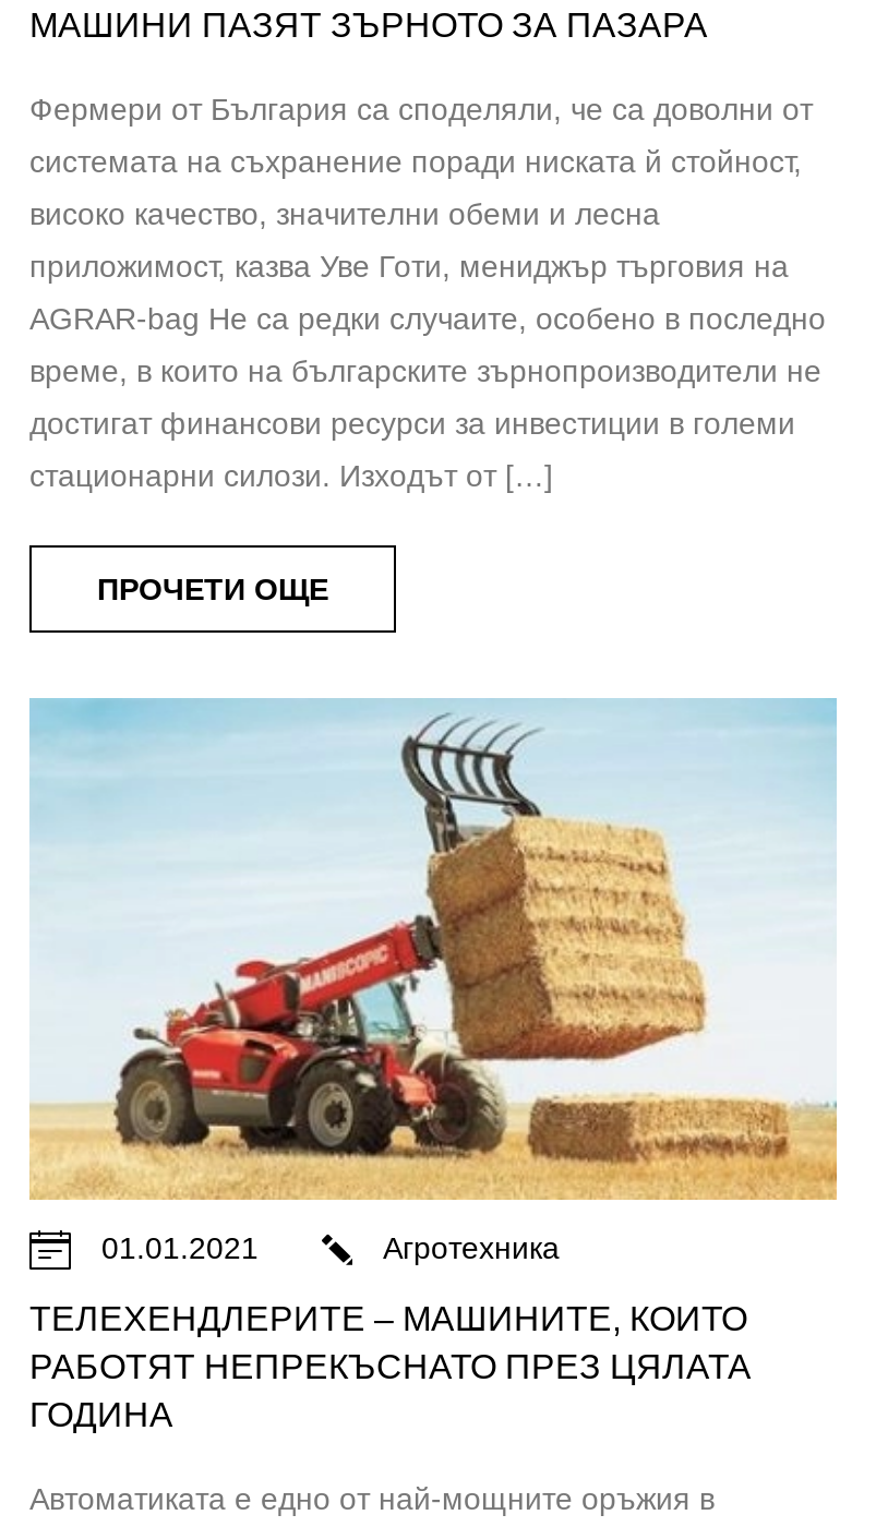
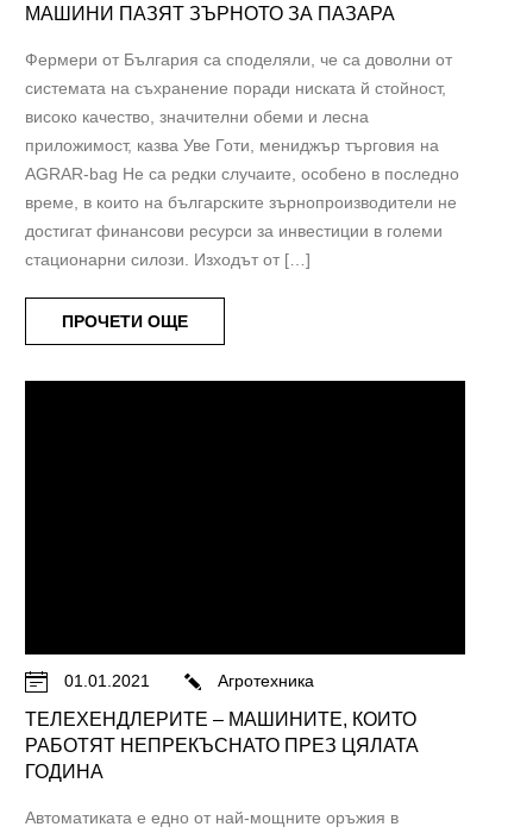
[29,698,839,1202] [image] -> none

